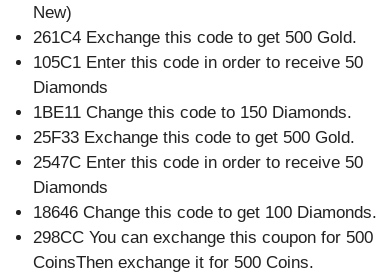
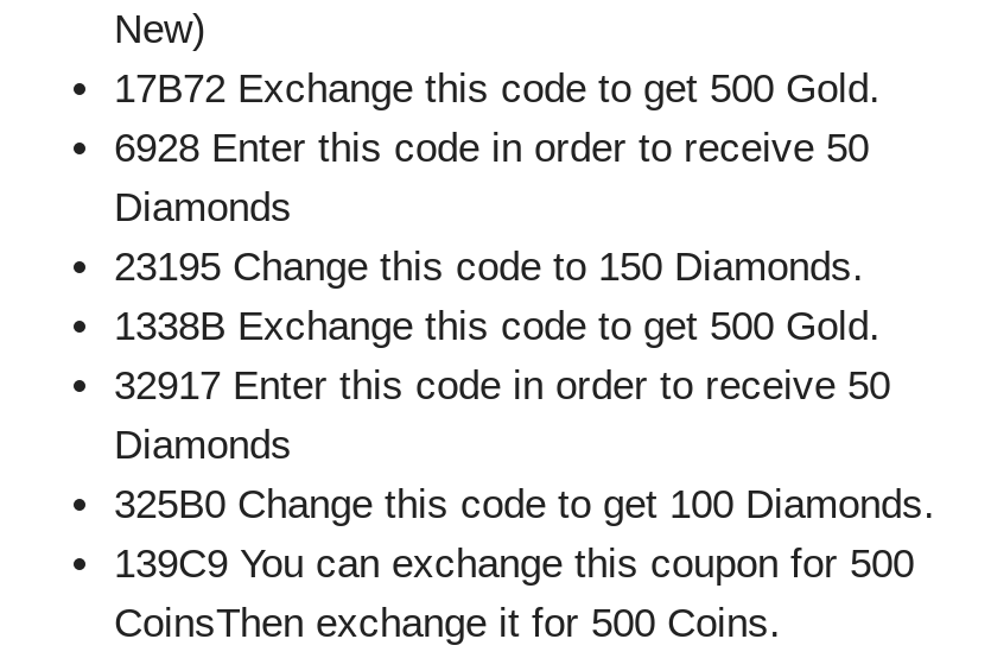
[33,28,357,47] 261C4 Exchange this code to get 500 Gold. -> [114,67,881,112] 17B72 Exchange this code to get 500 Gold.
[33,53,363,72] 105C1 Enter this code in order to receive 50 -> [114,126,869,171] 6928 Enter this code in order to receive 50
[33,103,352,122] 1BE11 Change this code to 150 Diamonds. -> [114,245,864,290] 23195 Change this code to 150 Diamonds.
[33,128,355,147] 25F33 Exchange this code to get 500 Gold. -> [114,304,881,349] 1338B Exchange this code to get 500 Gold.
[33,153,363,172] 2547C Enter this code in order to receive 50 -> [114,363,890,409] 32917 Enter this code in order to receive 50
[33,203,377,222] 18646 Change this code to get 100 Diamonds. -> [114,482,935,527] 325B0 Change this code to get 100 Diamonds.
[33,228,373,247] 298CC You can exchange this coupon for 500 -> [114,542,914,587] 139C9 You can exchange this coupon for 500

